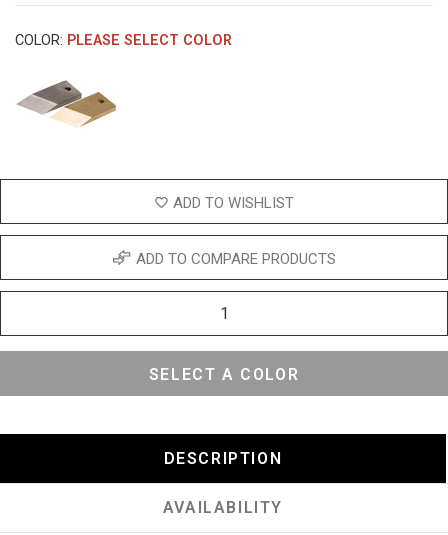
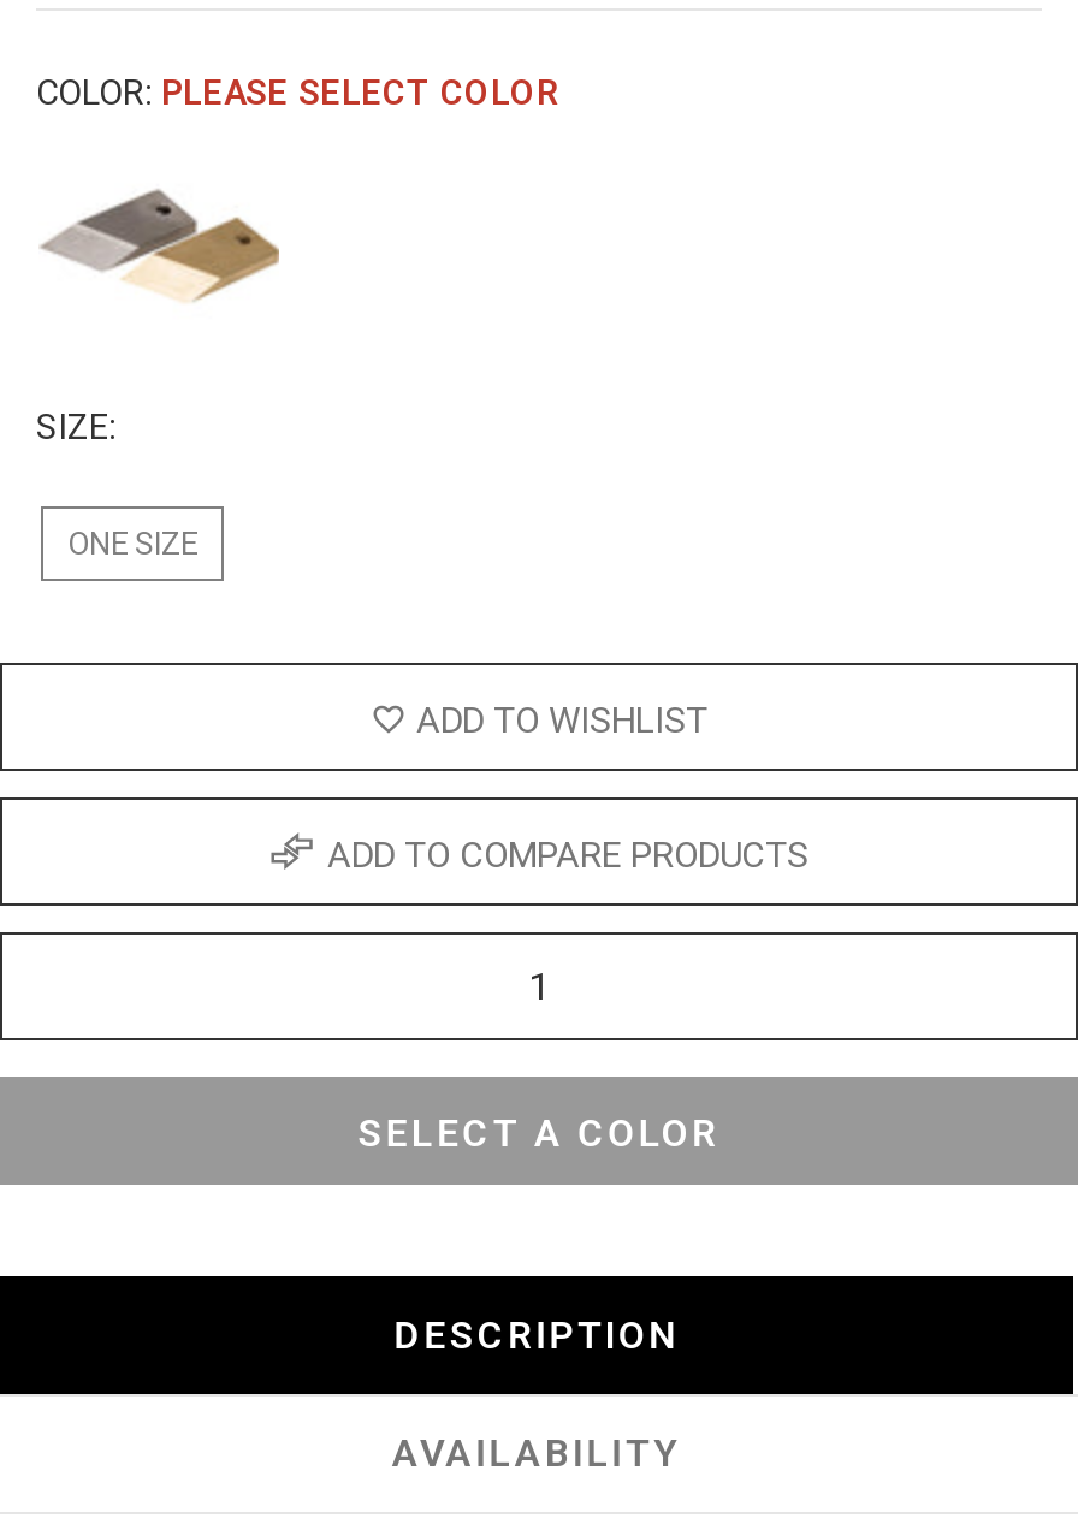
none -> [36,408,197,562] SIZE: | ONE SIZE

